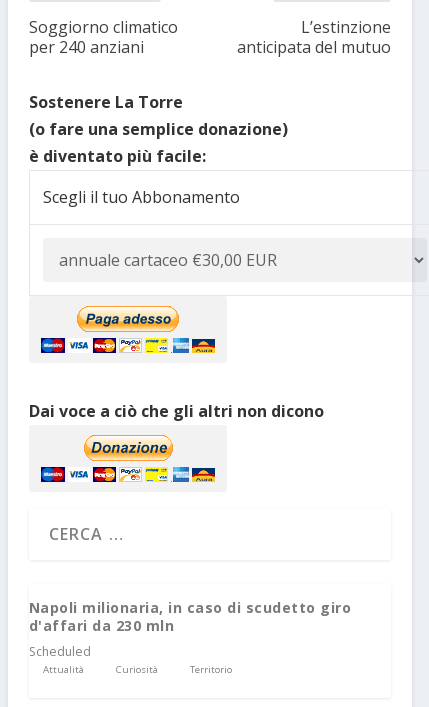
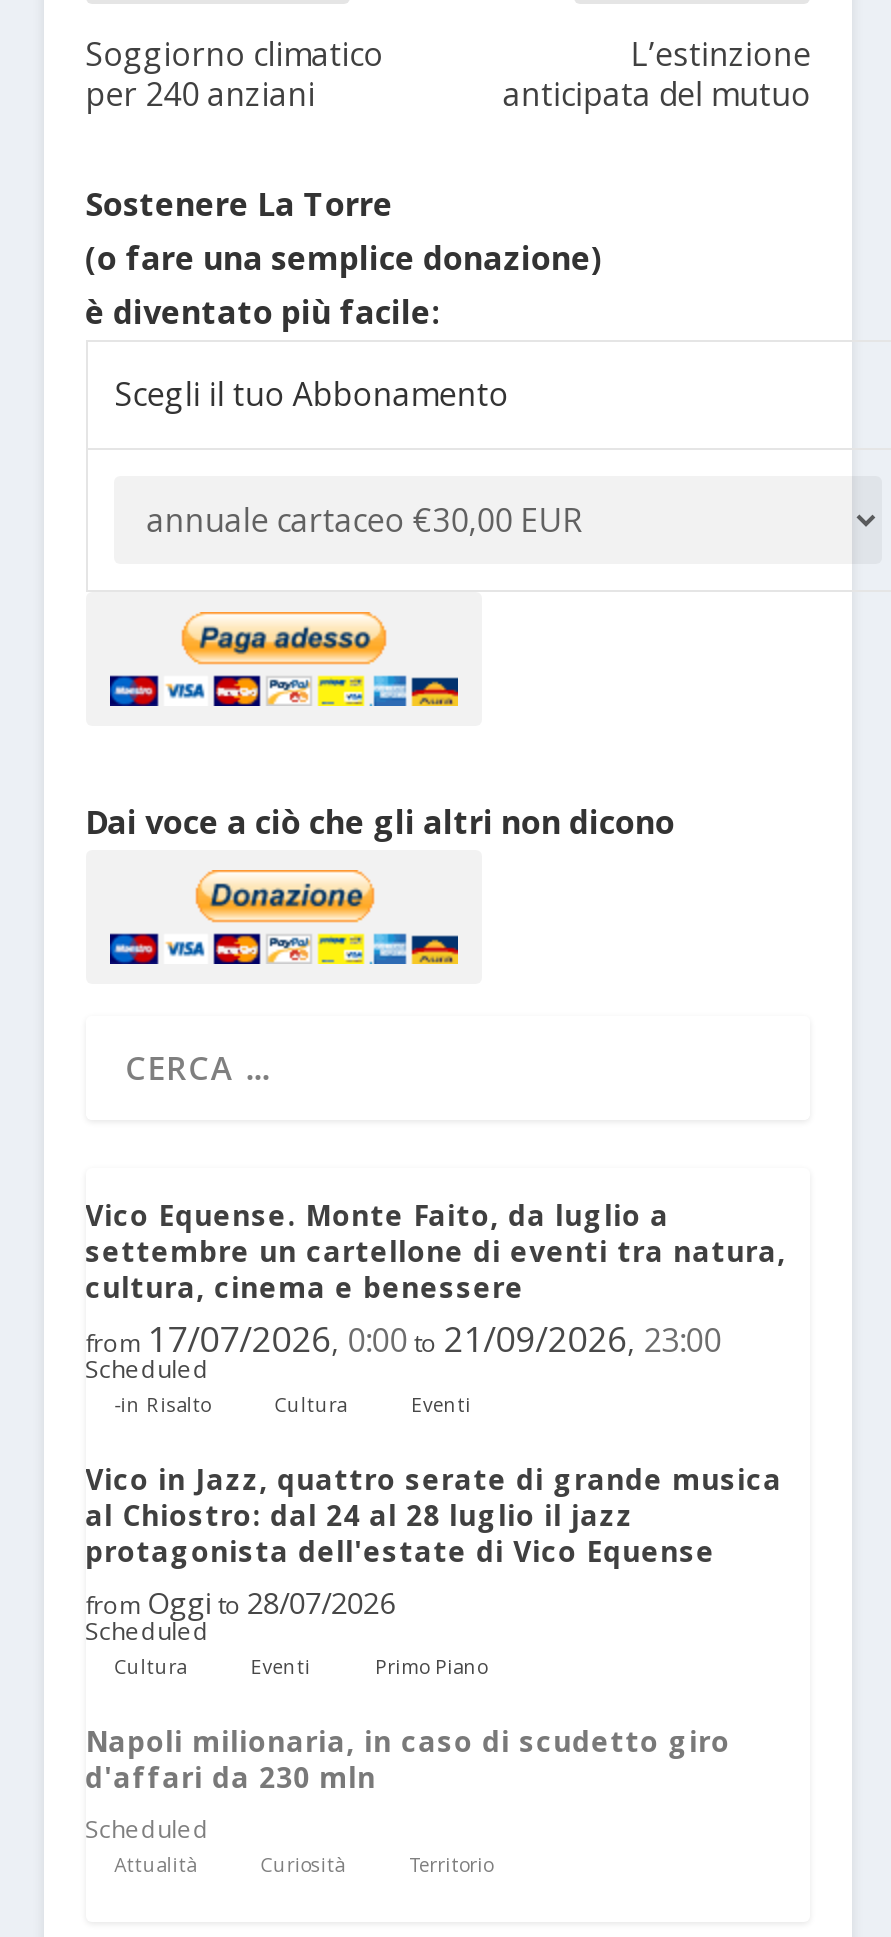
none -> [85,1197,786,1680] Vico Equense. Monte Faito, da luglio a | settembre un cartellone di eventi tra natura, | cultura, cinema e benessere | from 17/07/2026, 0:00 to 21/09/2026, 23:00 | Scheduled | -in Risalto | Cultura | Eventi | Vico in Jazz, quattro serate di grande musica | al Chiostro: dal 24 al 28 luglio il jazz | protagonista dell'estate di Vico Equense | from Oggi to 28/07/2026 | Scheduled | Cultura | Eventi | Primo Piano

